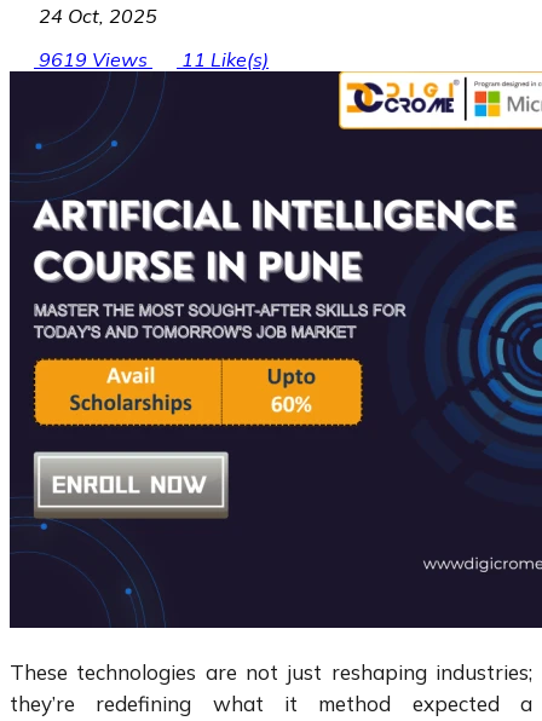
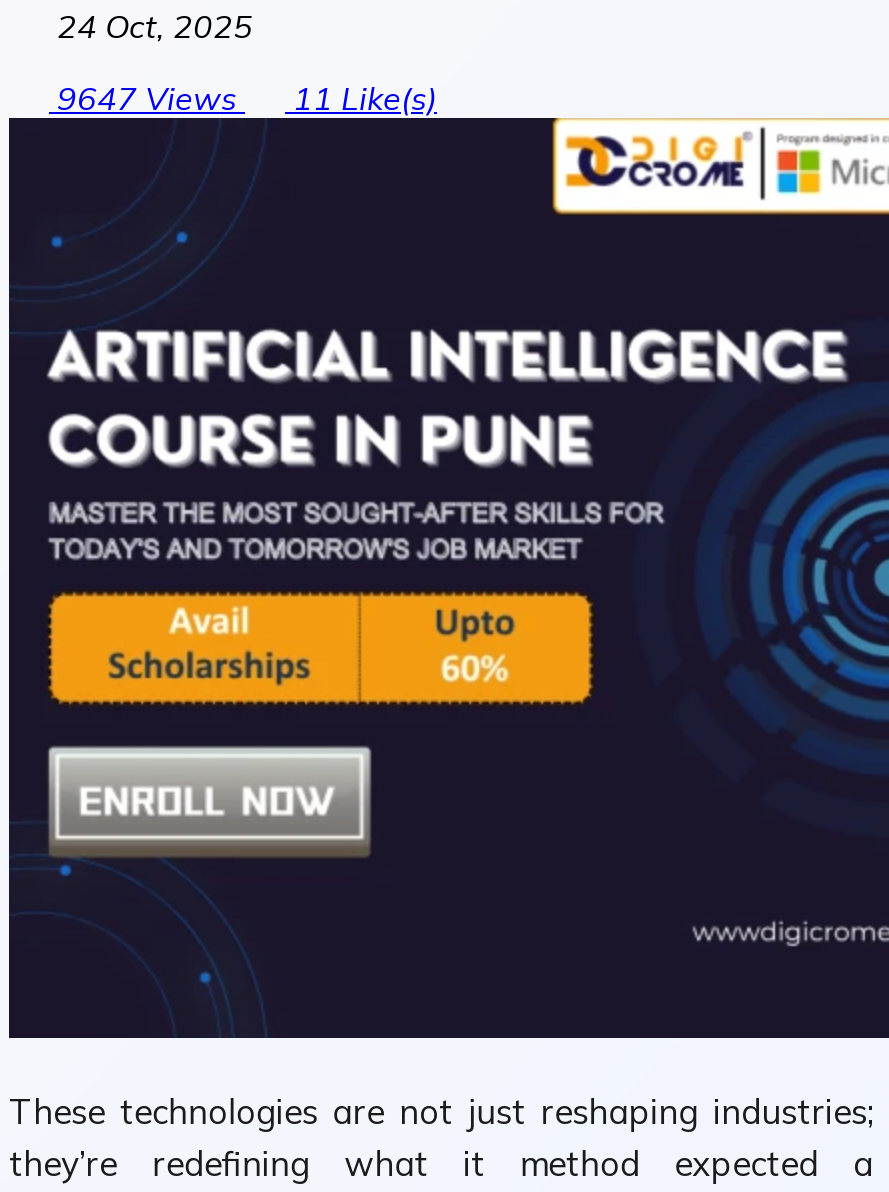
[39,47,269,72] 9619 Views 11 Like(s) -> [57,78,437,118] 9647 Views 11 Like(s)

